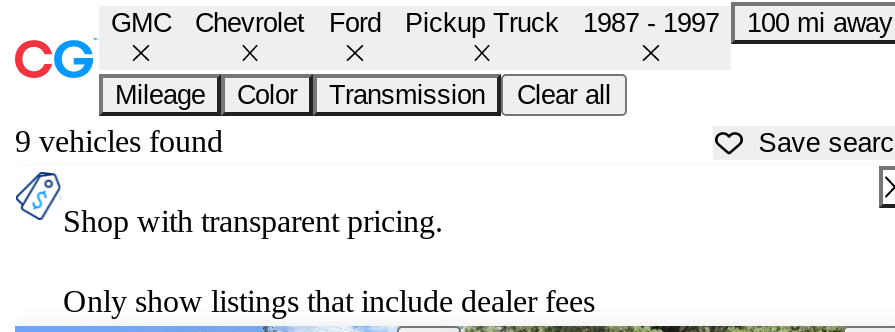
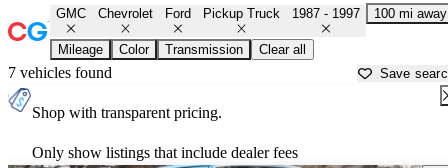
[15,125,223,159] 9 vehicles found -> [8,64,112,81] 7 vehicles found

